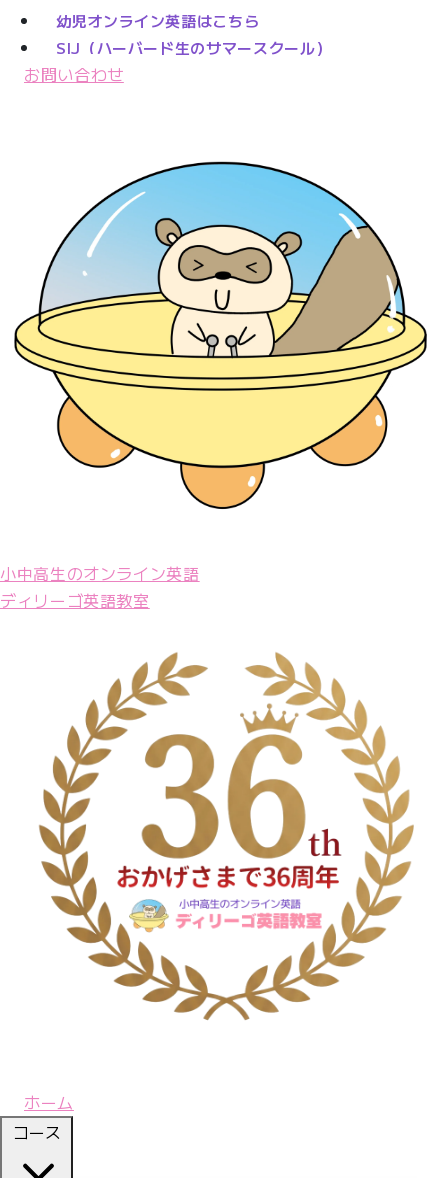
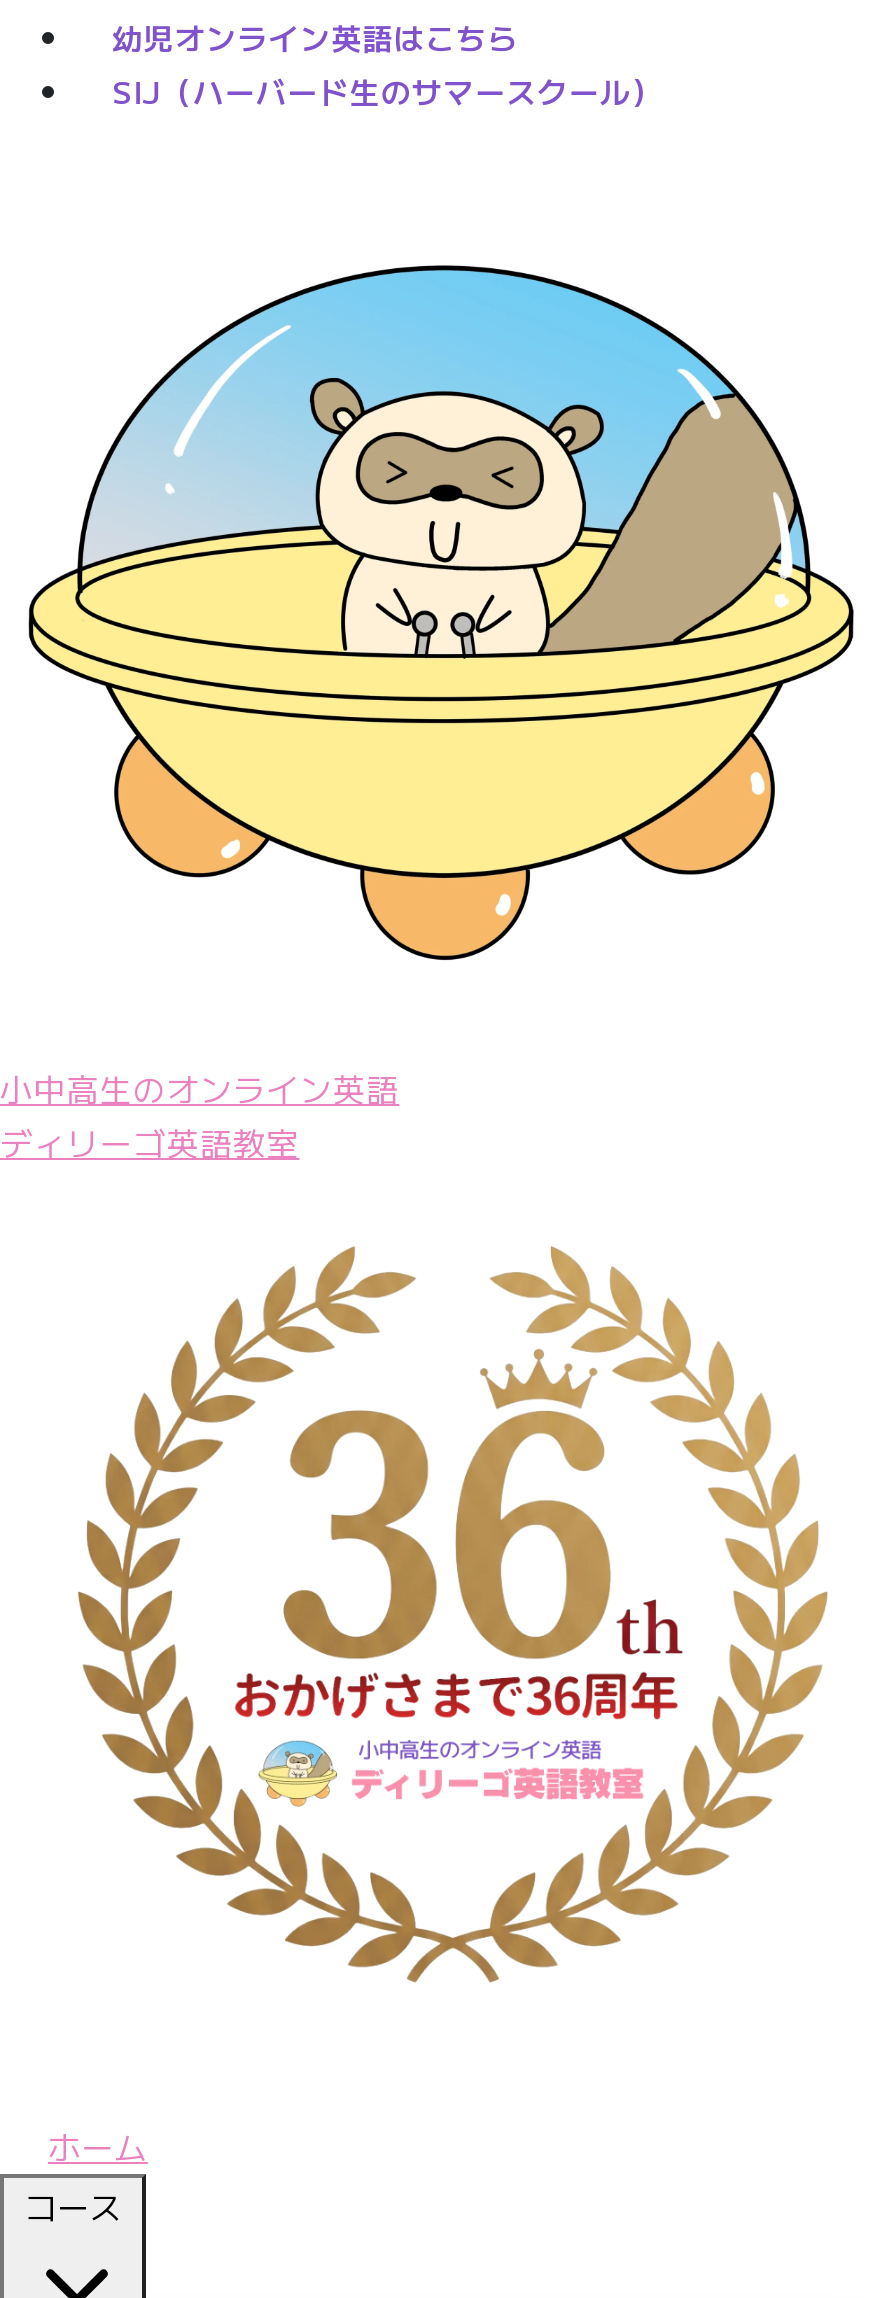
[24,62,124,86] お問い合わせ -> none

